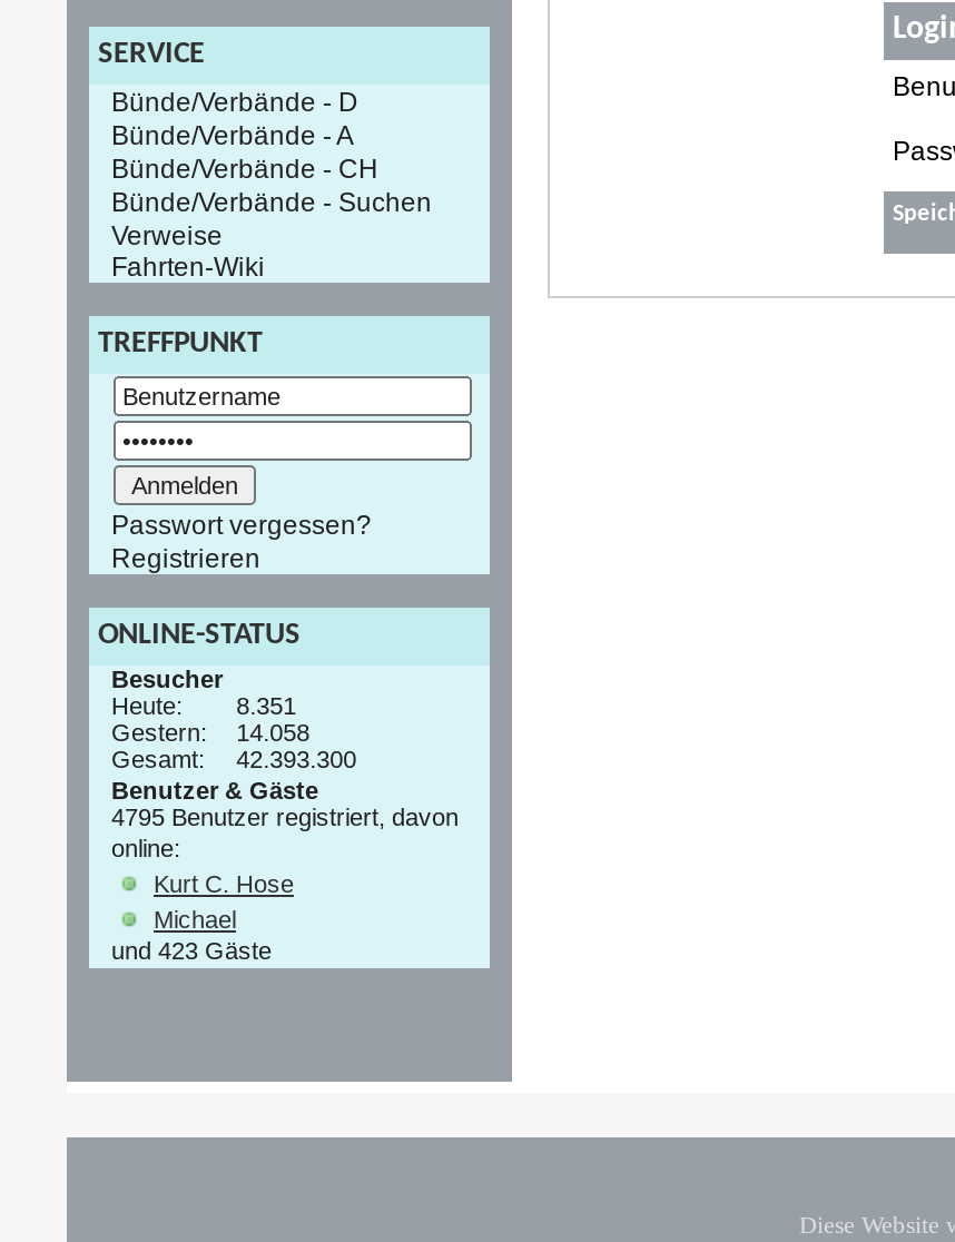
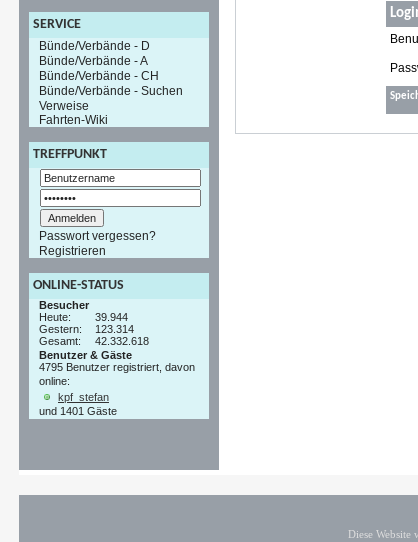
[236,692,296,719] 8.351 -> [95,311,128,323] 39.944
[111,719,310,745] Gestern: 14.058 -> [39,323,134,335] Gestern: 123.314
[111,745,356,772] Gesamt: 42.393.300 -> [39,335,149,347] Gesamt: 42.332.618
[111,870,294,968] Kurt C. Hose | Michael | und 423 Gäste -> [39,391,117,419] kpf_stefan | und 1401 Gäste

